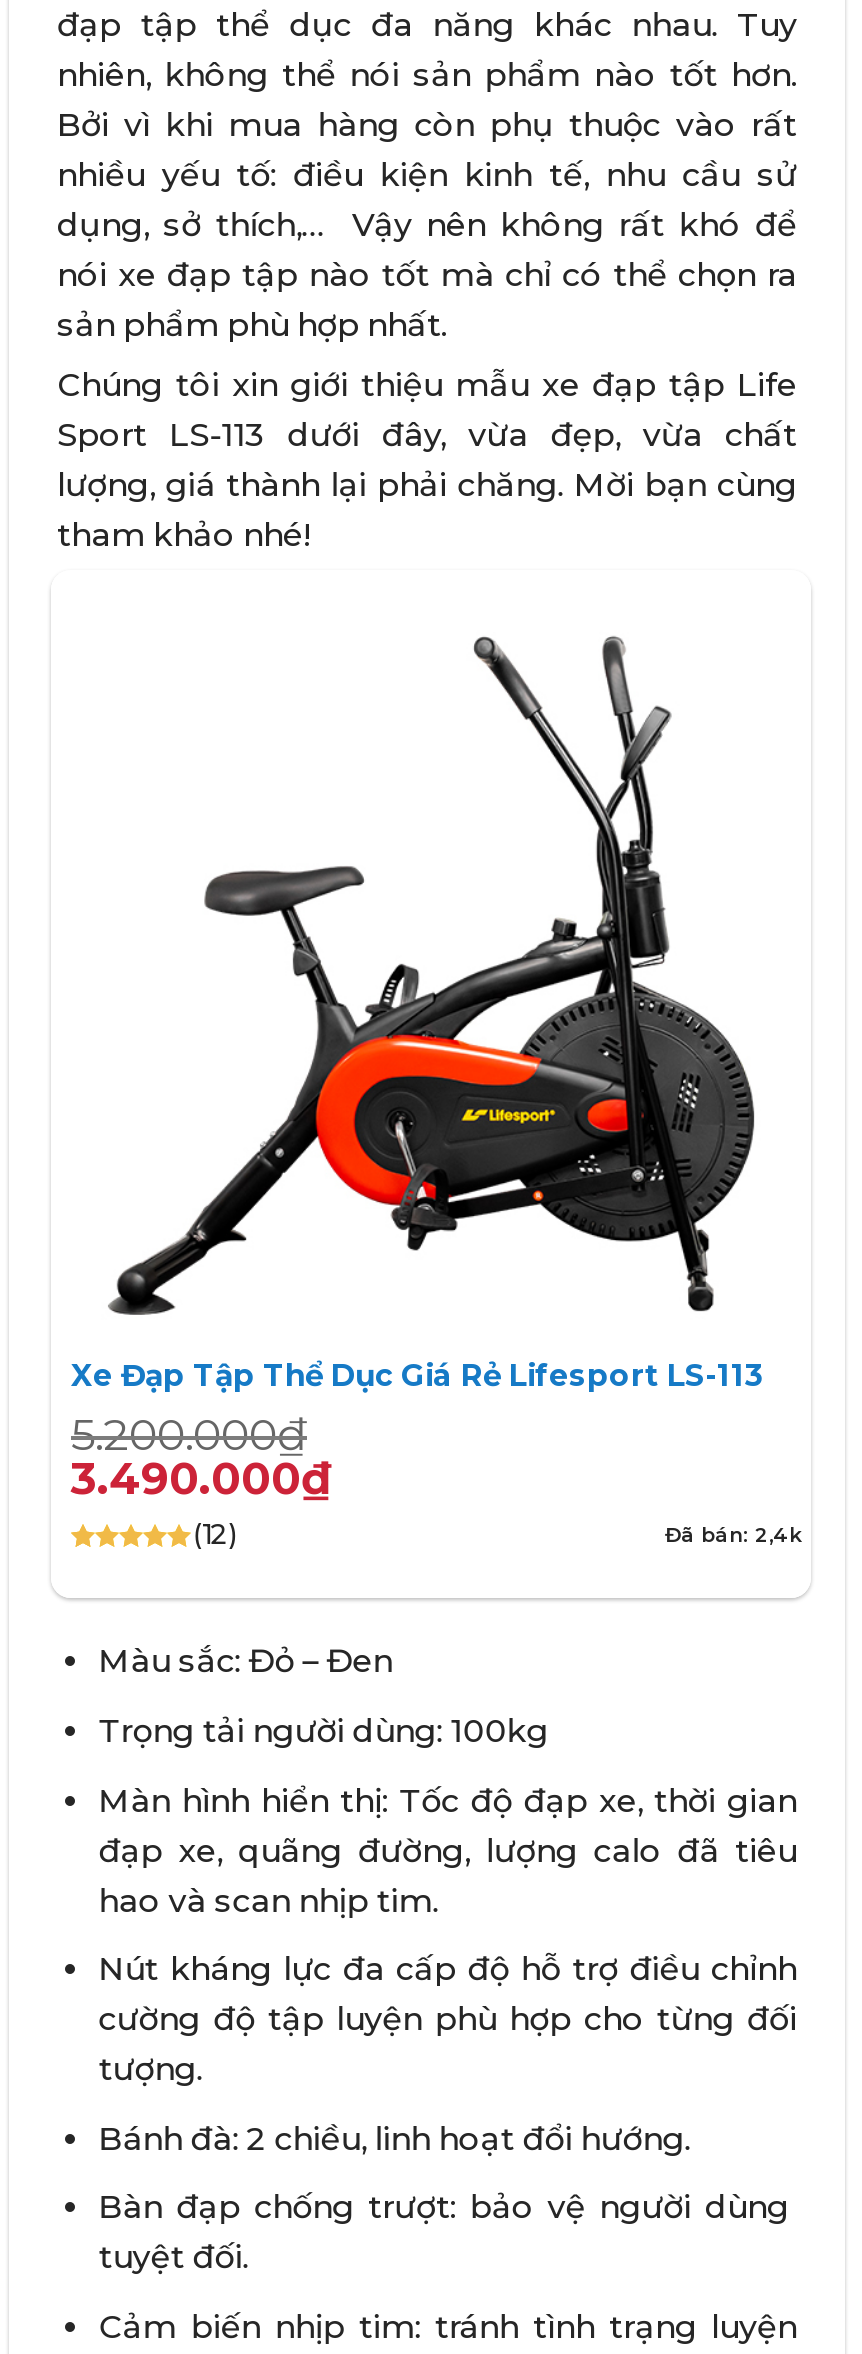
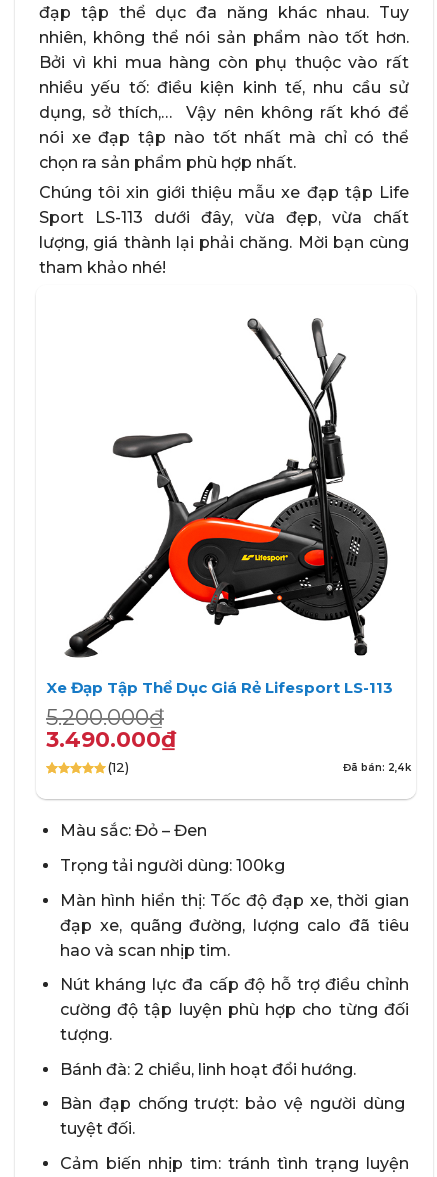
[57,257,797,345] nói xe đạp tập nào tốt mà chỉ có thể chọn ra | sản phẩm phù hợp nhất. -> [39,128,409,172] nói xe đạp tập nào tốt nhất mà chỉ có thể | chọn ra sản phẩm phù hợp nhất.

